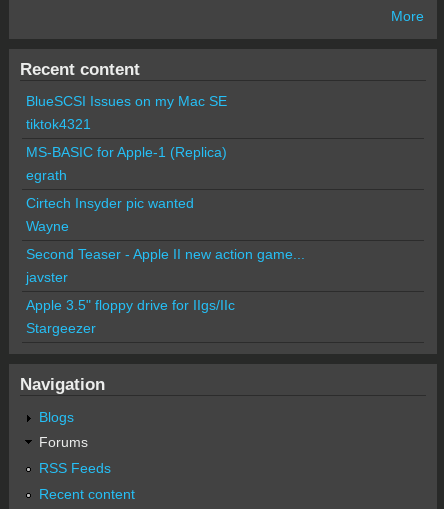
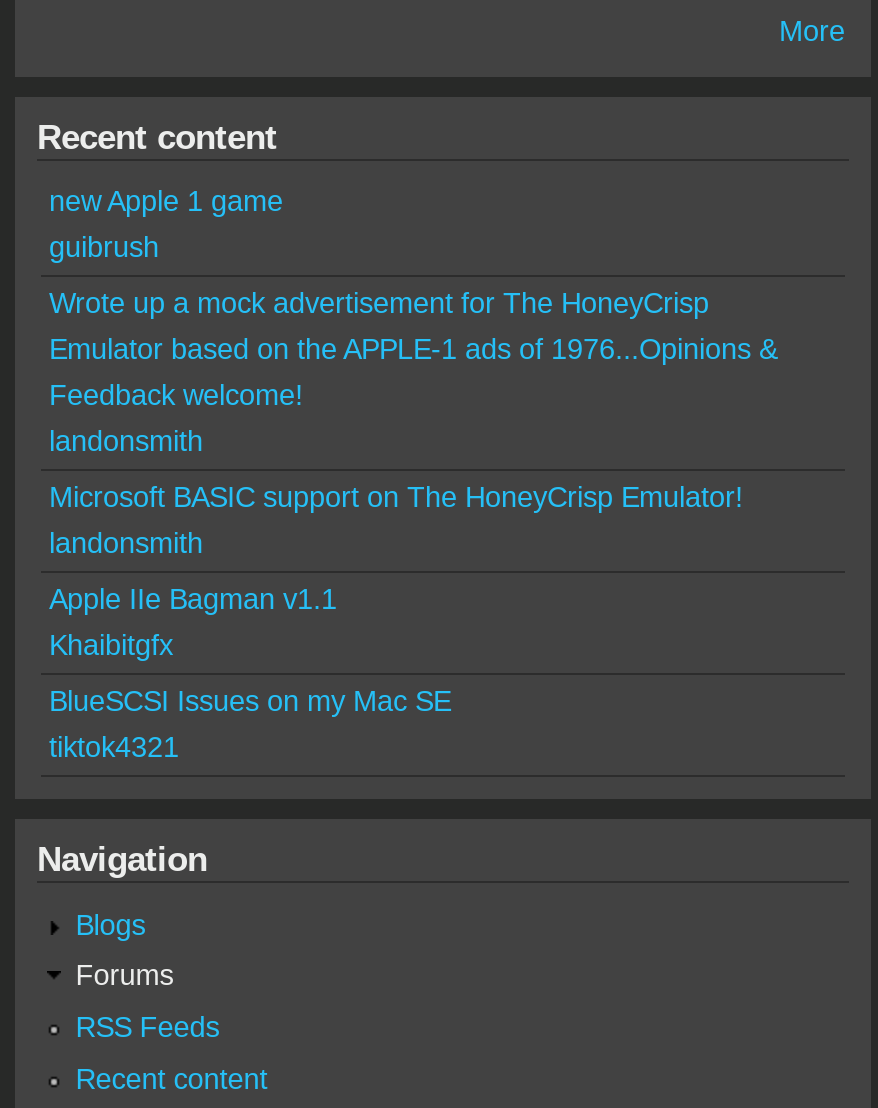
none -> [49,184,777,660] new Apple 1 game | guibrush | Wrote up a mock advertisement for The HoneyCrisp | Emulator based on the APPLE-1 ads of 1976...Opinions & | Feedback welcome! | landonsmith | Microsoft BASIC support on The HoneyCrisp Emulator! | landonsmith | Apple IIe Bagman v1.1 | Khaibitgfx
moved [26,93,227,132] -> [49,684,451,762]: BlueSCSI Issues on my Mac SE | tiktok4321
[26,144,305,336] MS-BASIC for Apple-1 (Replica) | egrath | Cirtech Insyder pic wanted | Wayne | Second Teaser - Apple II new action game... | javster | Apple 3.5" floppy drive for IIgs/IIc | Stargeezer -> none

